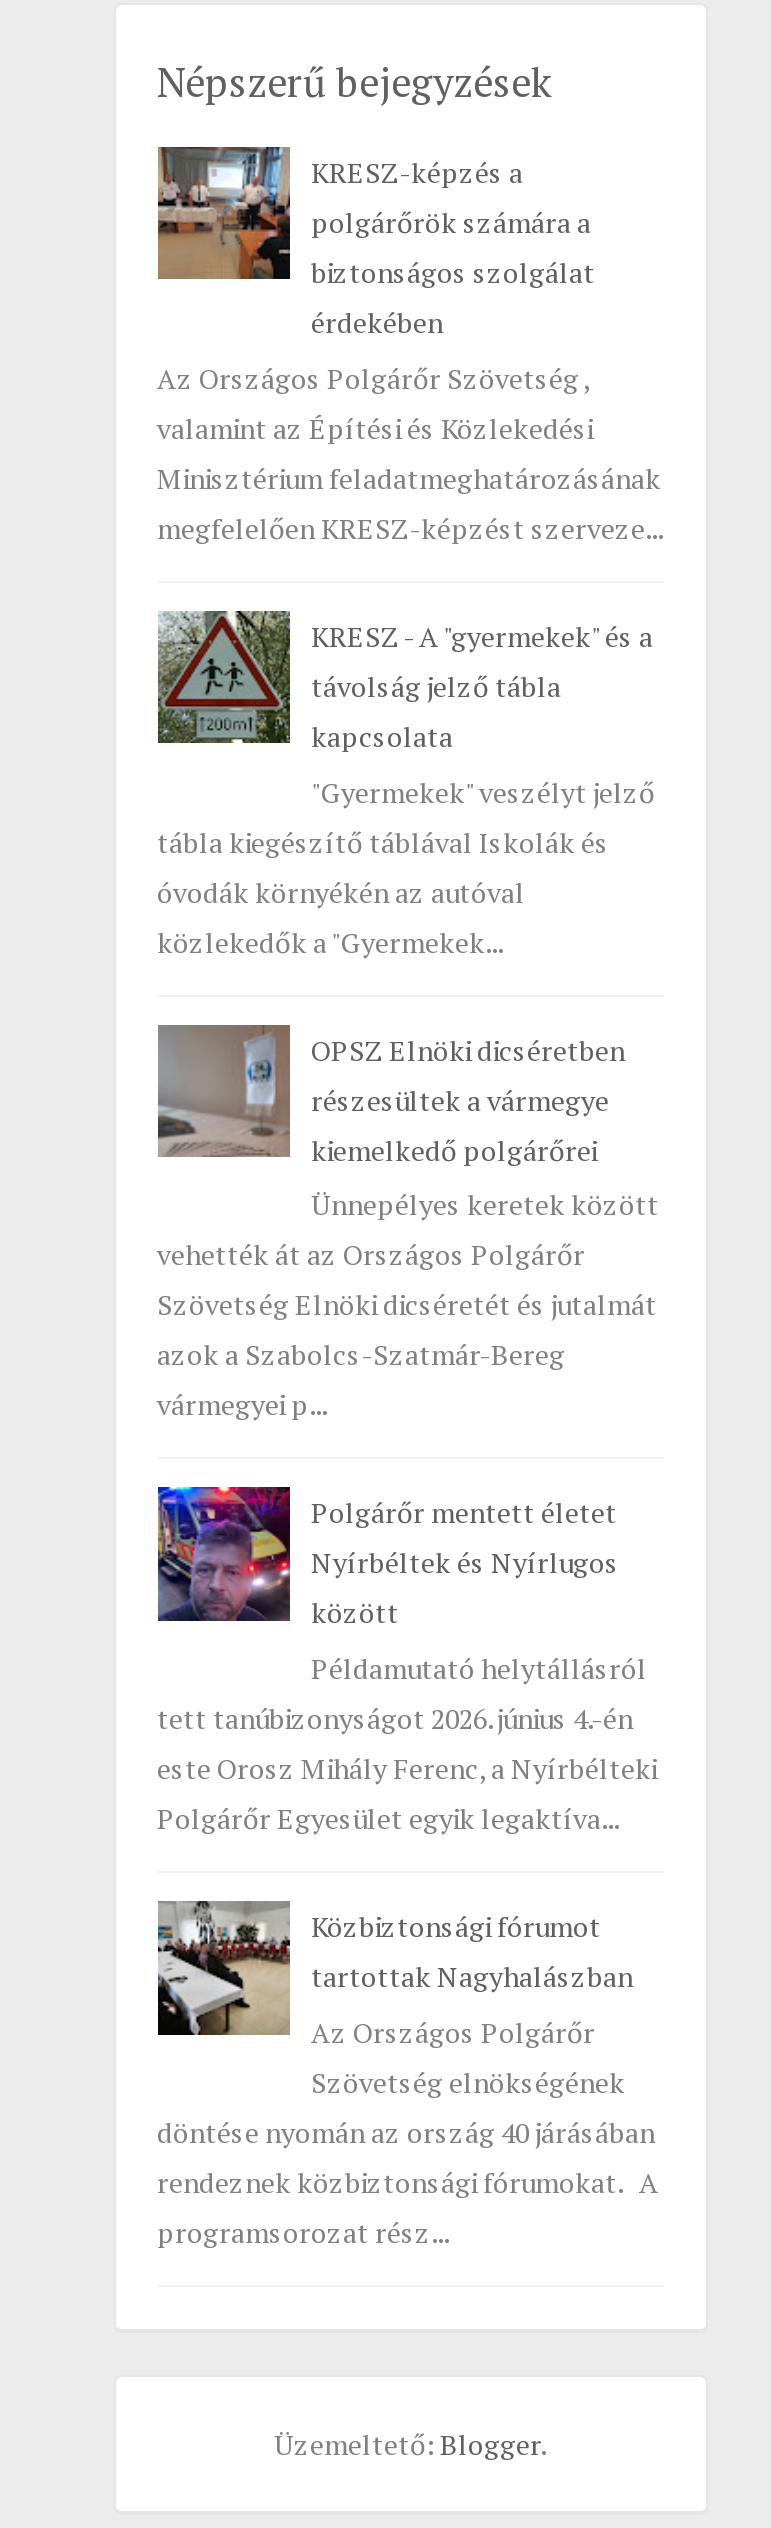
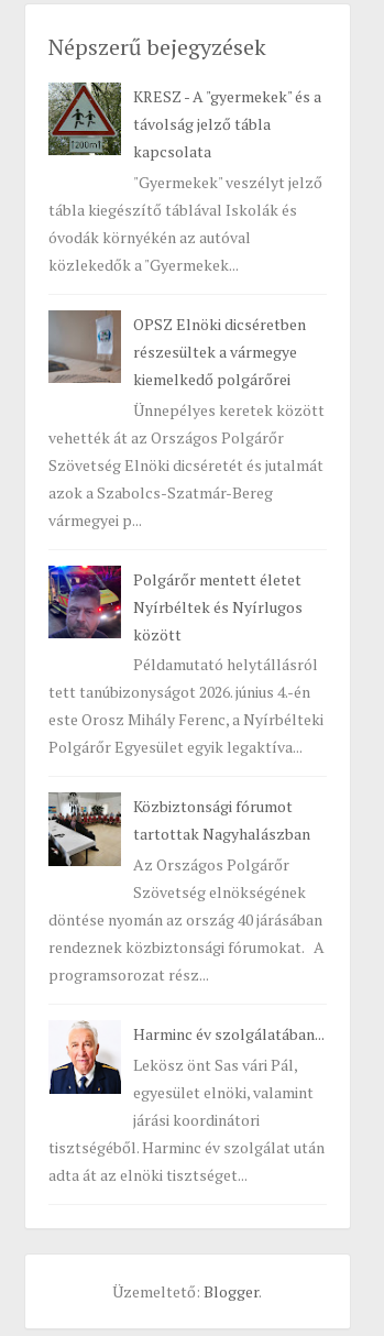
[156,145,663,547] [image] | KRESZ-képzés a | polgárőrök számára a | biztonságos szolgálat | érdekében | Az Országos Polgárőr Szövetség , | valamint az Építési és Közlekedési | Minisztérium feladatmeghatározásának | megfelelően KRESZ-képzést szerveze... -> none
moved [154,607,659,2251] -> [46,80,324,985]: [image] | KRESZ - A "gyermekek" és a | távolság jelző tábla | ... | rendeznek közbiztonsági fórumokat. A | programsorozat rész...
none -> [48,1020,324,1185] [image] | Harminc év szolgálatában... | Lekösz önt Sas vári Pál, | egyesület elnöki, valamint | járási koordinátori | tisztségéből. Harminc év szolgálat után | adta át az elnöki tisztséget...

